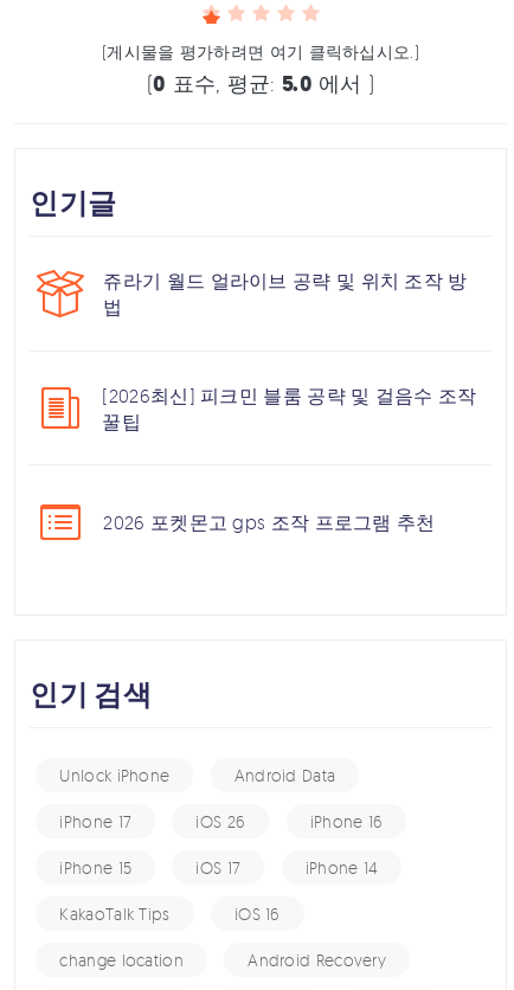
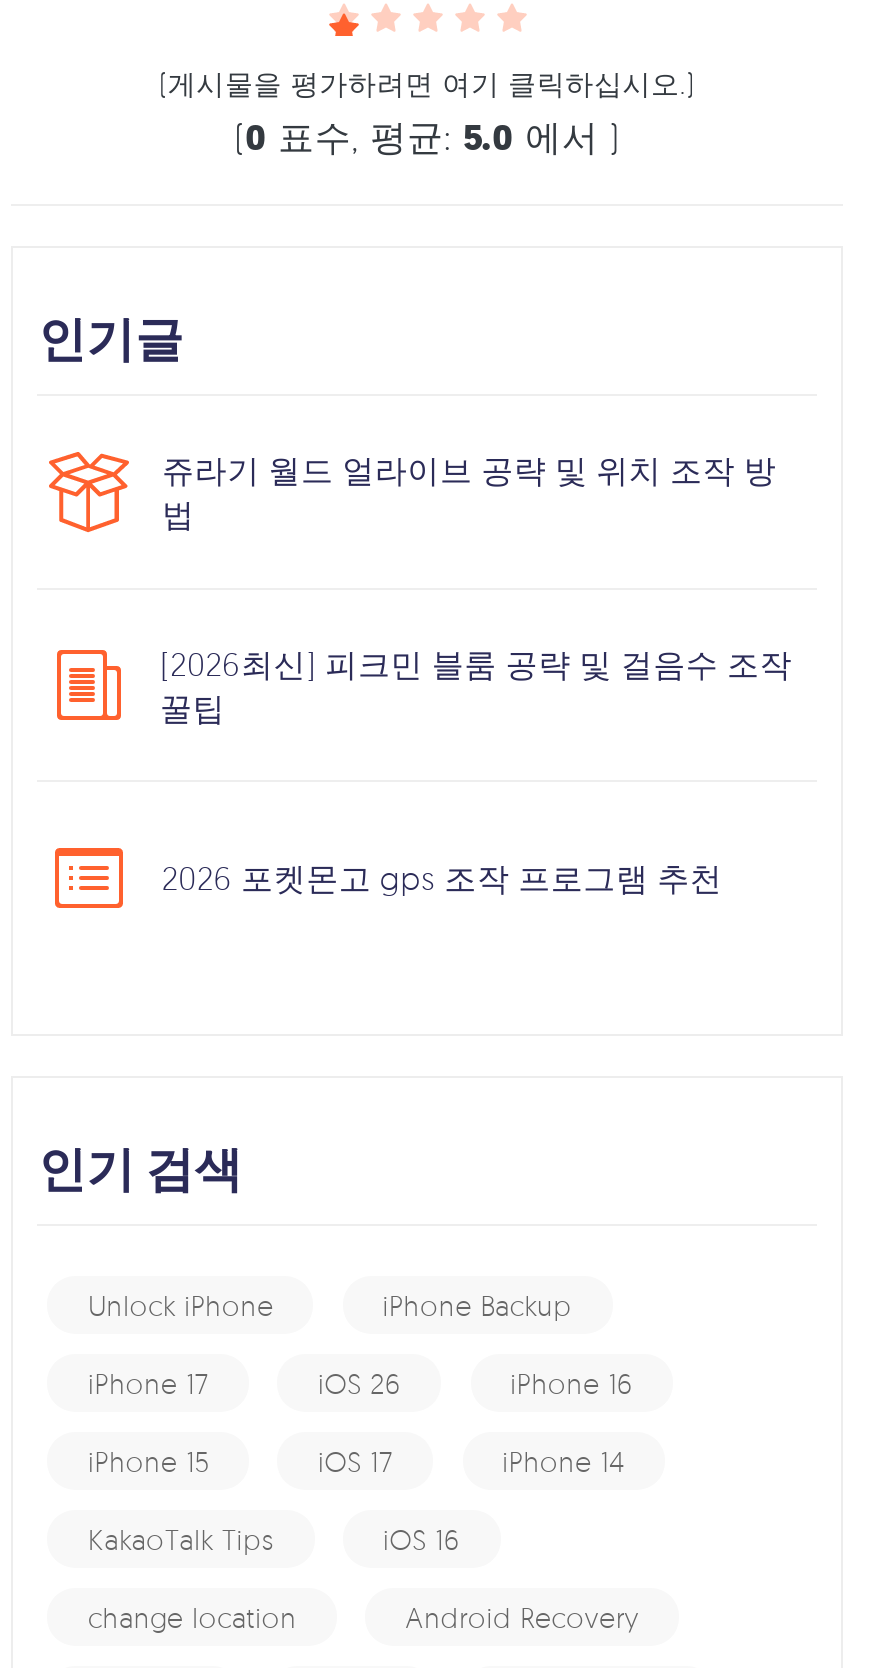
[234,765,336,785] Android Data -> [382,1288,572,1322] iPhone Backup

